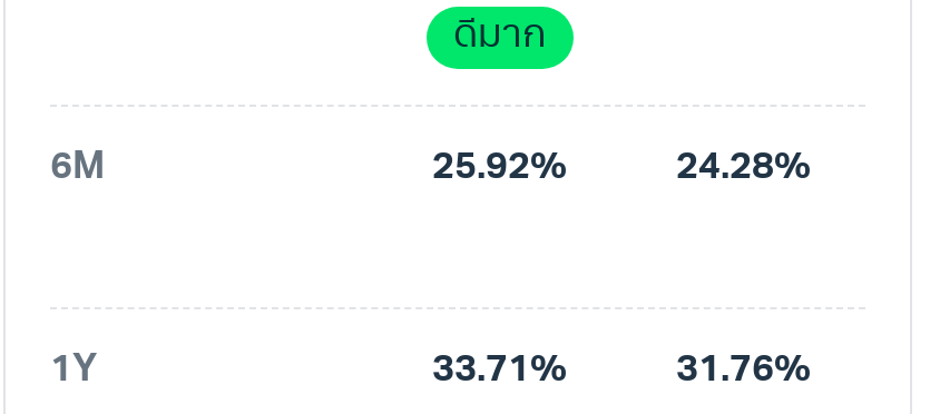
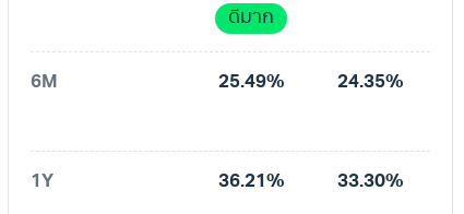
[432,150,568,187] 25.92% -> [218,73,284,92] 25.49%
[676,150,812,187] 24.28% -> [337,73,404,92] 24.35%
[432,352,568,390] 33.71% -> [218,173,284,191] 36.21%
[676,352,812,390] 31.76% -> [337,173,404,191] 33.30%

